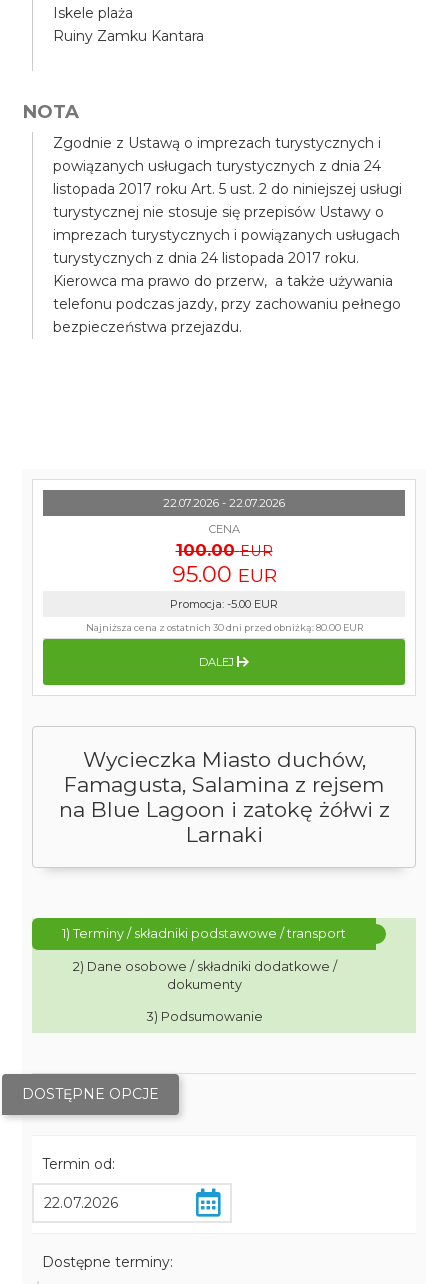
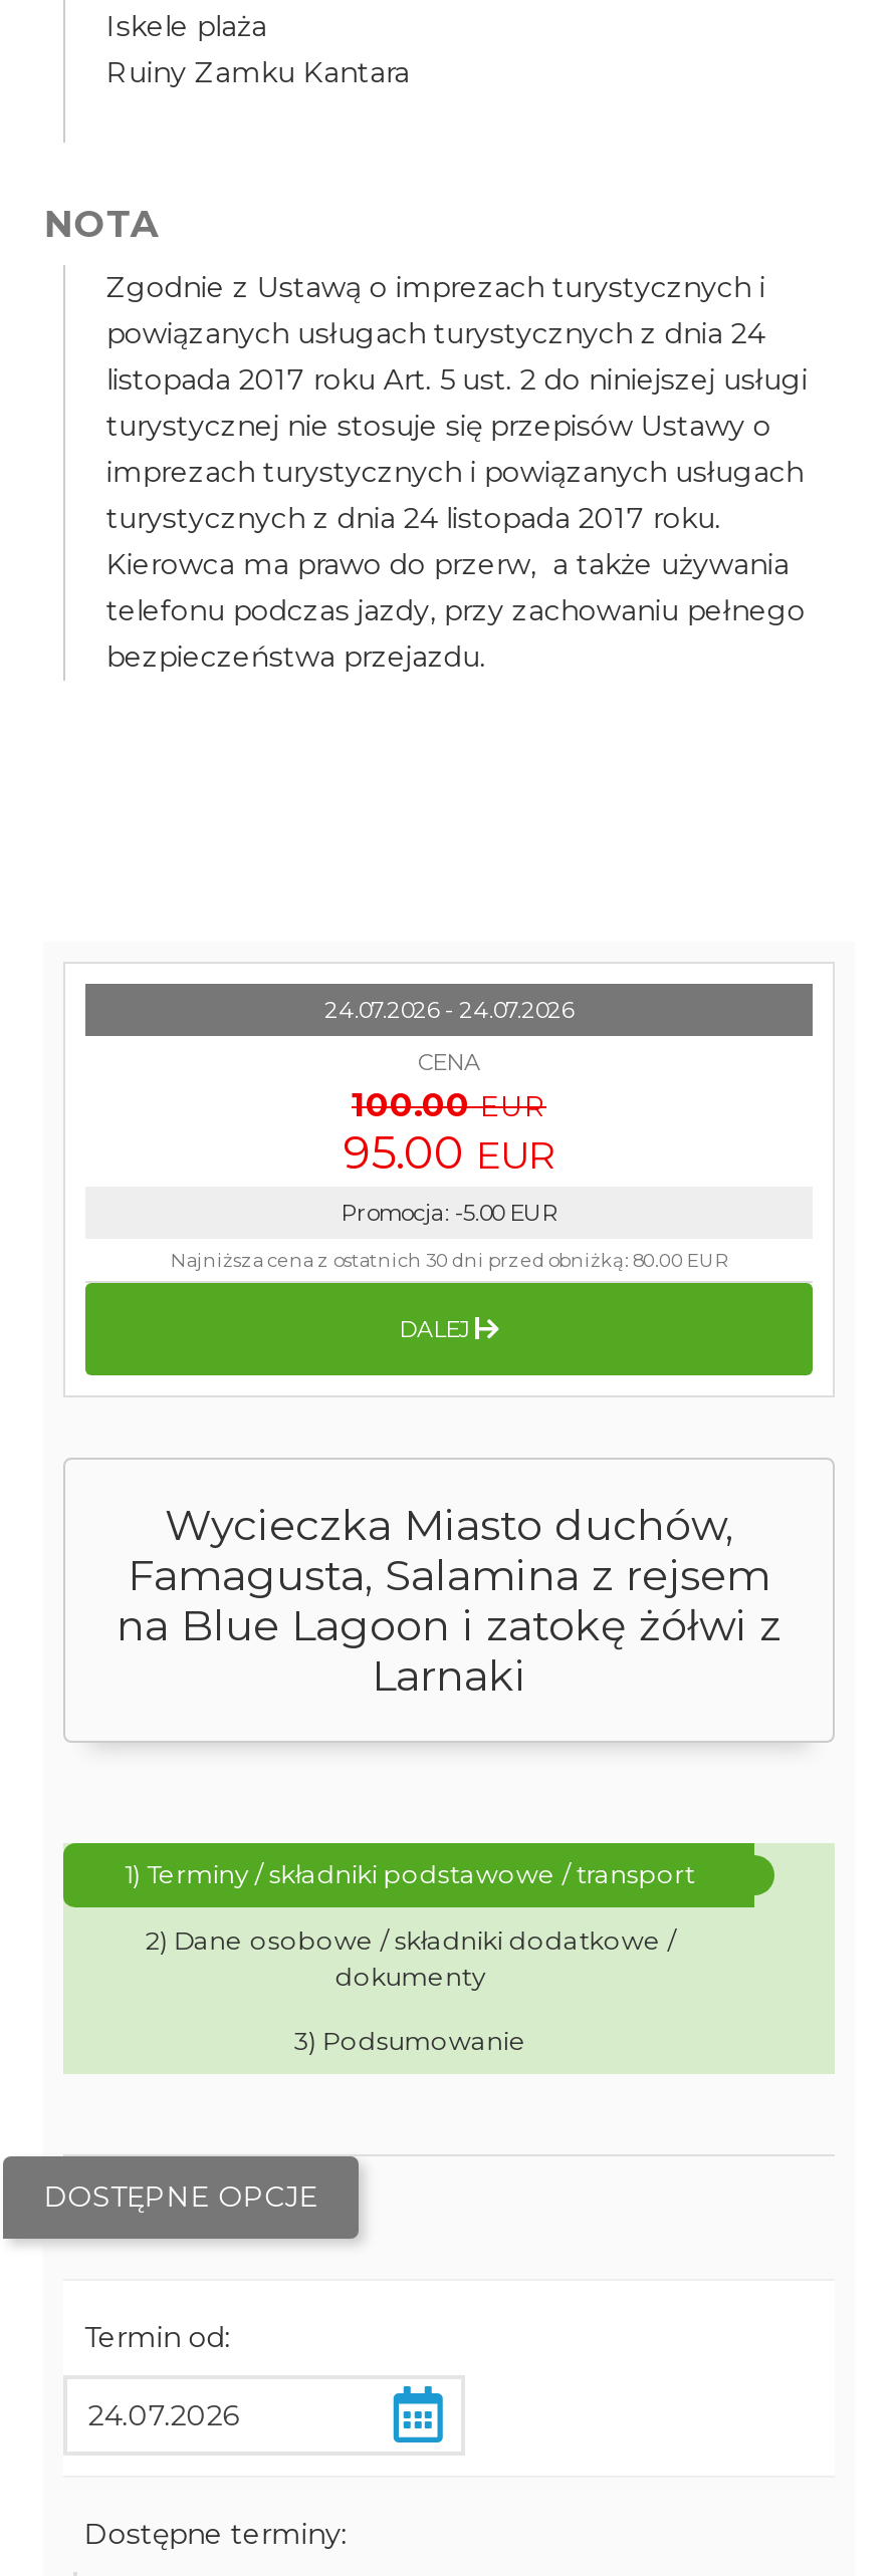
[163,496,285,510] 22.07.2026 - 22.07.2026 -> [324,996,574,1024] 24.07.2026 - 24.07.2026

